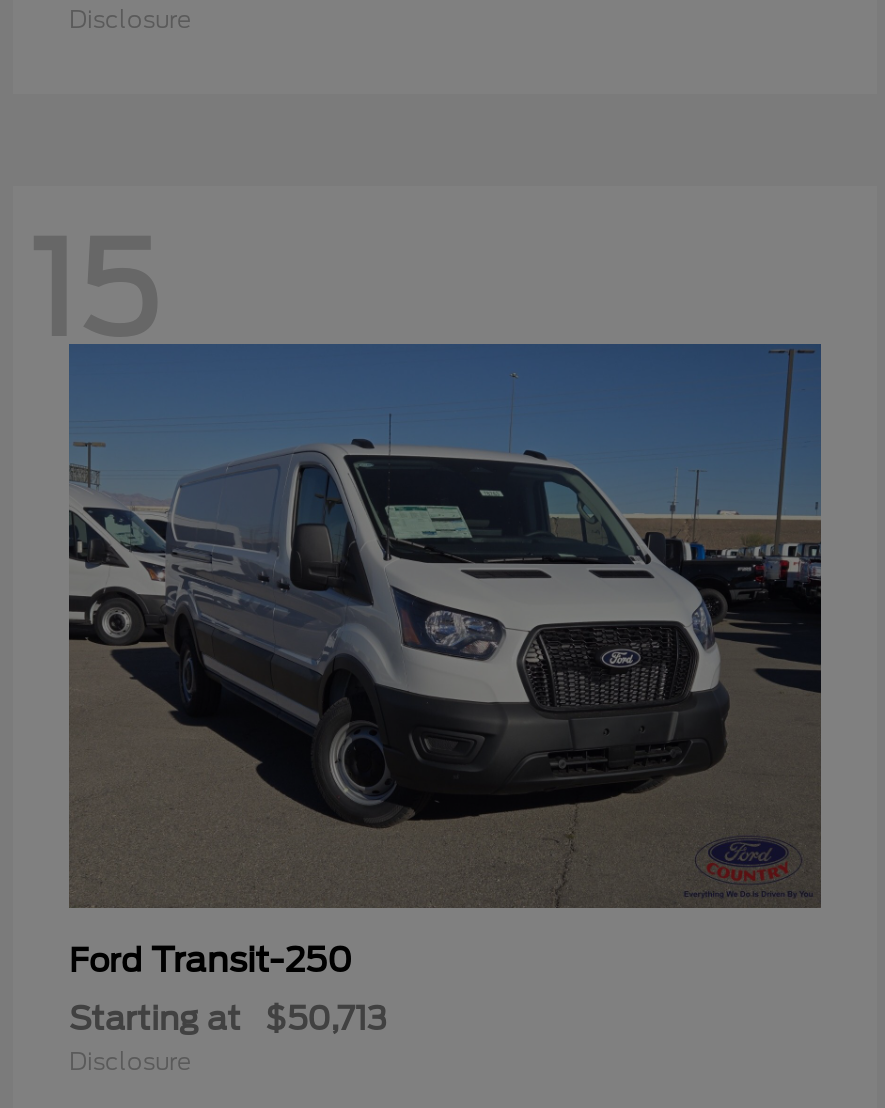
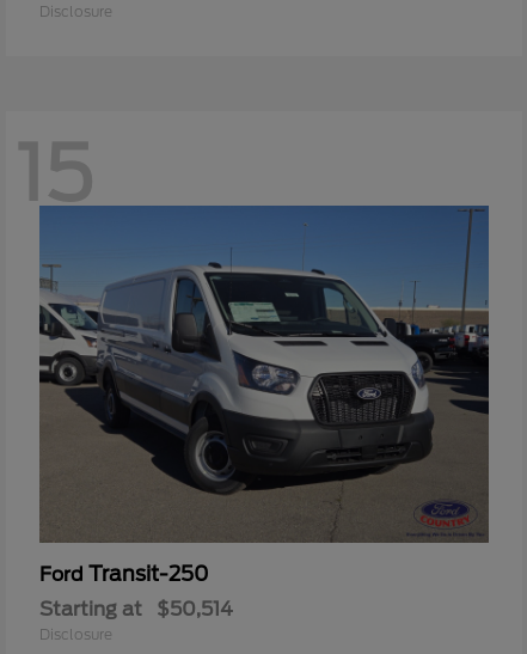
[69,1000,387,1038] Starting at $50,713 -> [39,598,233,620] Starting at $50,514

